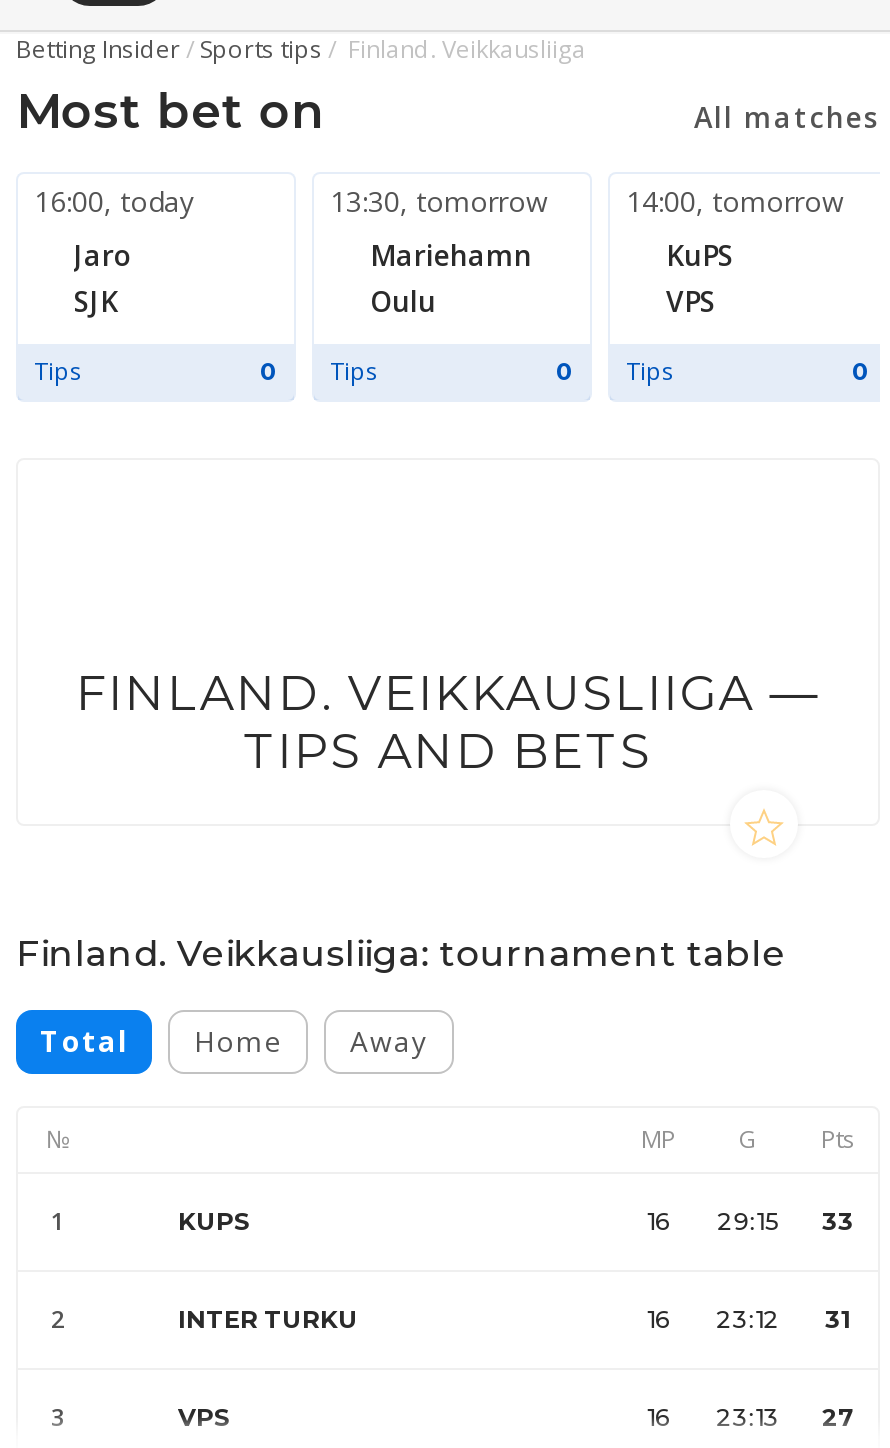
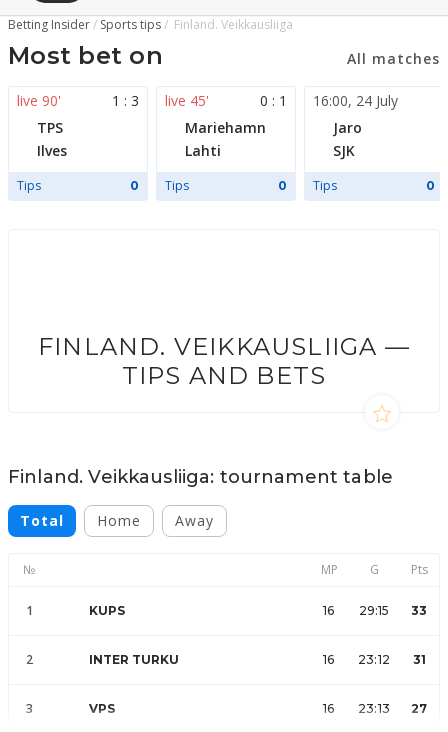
[34,182,194,320] 16:00, today | Jaro | SJK -> [17,91,139,160] live 90' | 1 : 3 | TPS | Ilves
[330,182,548,220] 13:30, tomorrow -> [165,91,287,110] live 45' | 0 : 1
[626,182,844,320] 14:00, tomorrow | KuPS | VPS -> [313,91,398,160] 16:00, 24 July | Jaro | SJK
[370,282,436,320] Oulu -> [185,141,221,160] Lahti

